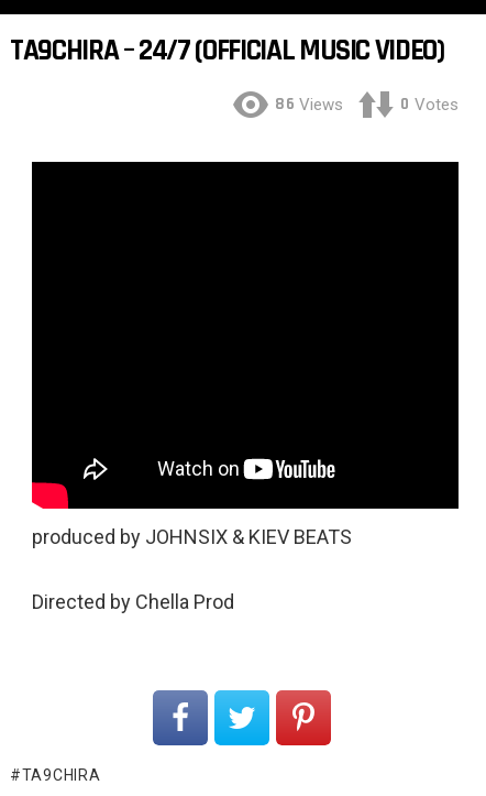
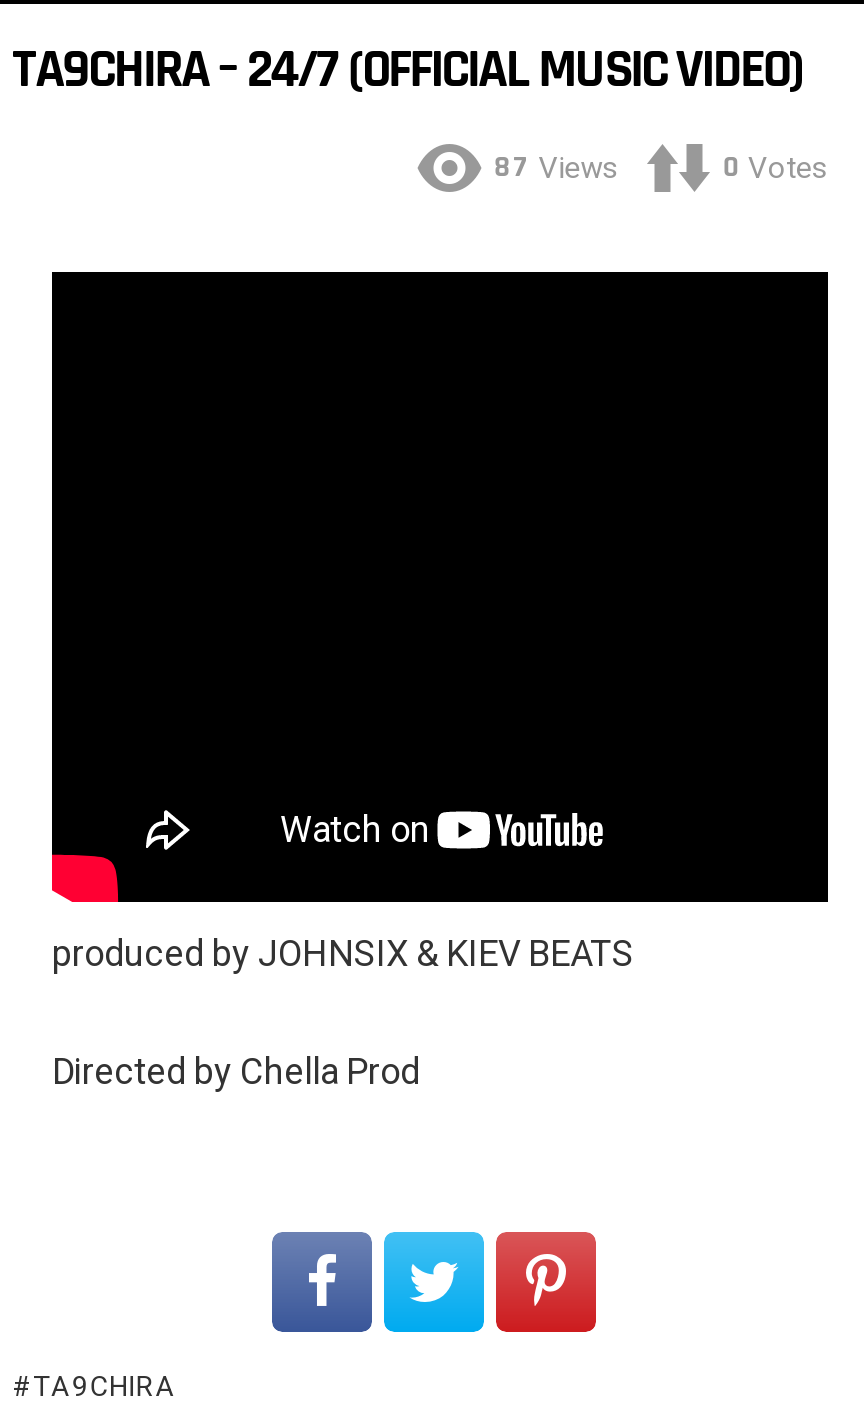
[275,94,343,115] 86 Views -> [494,149,618,187] 87 Views

